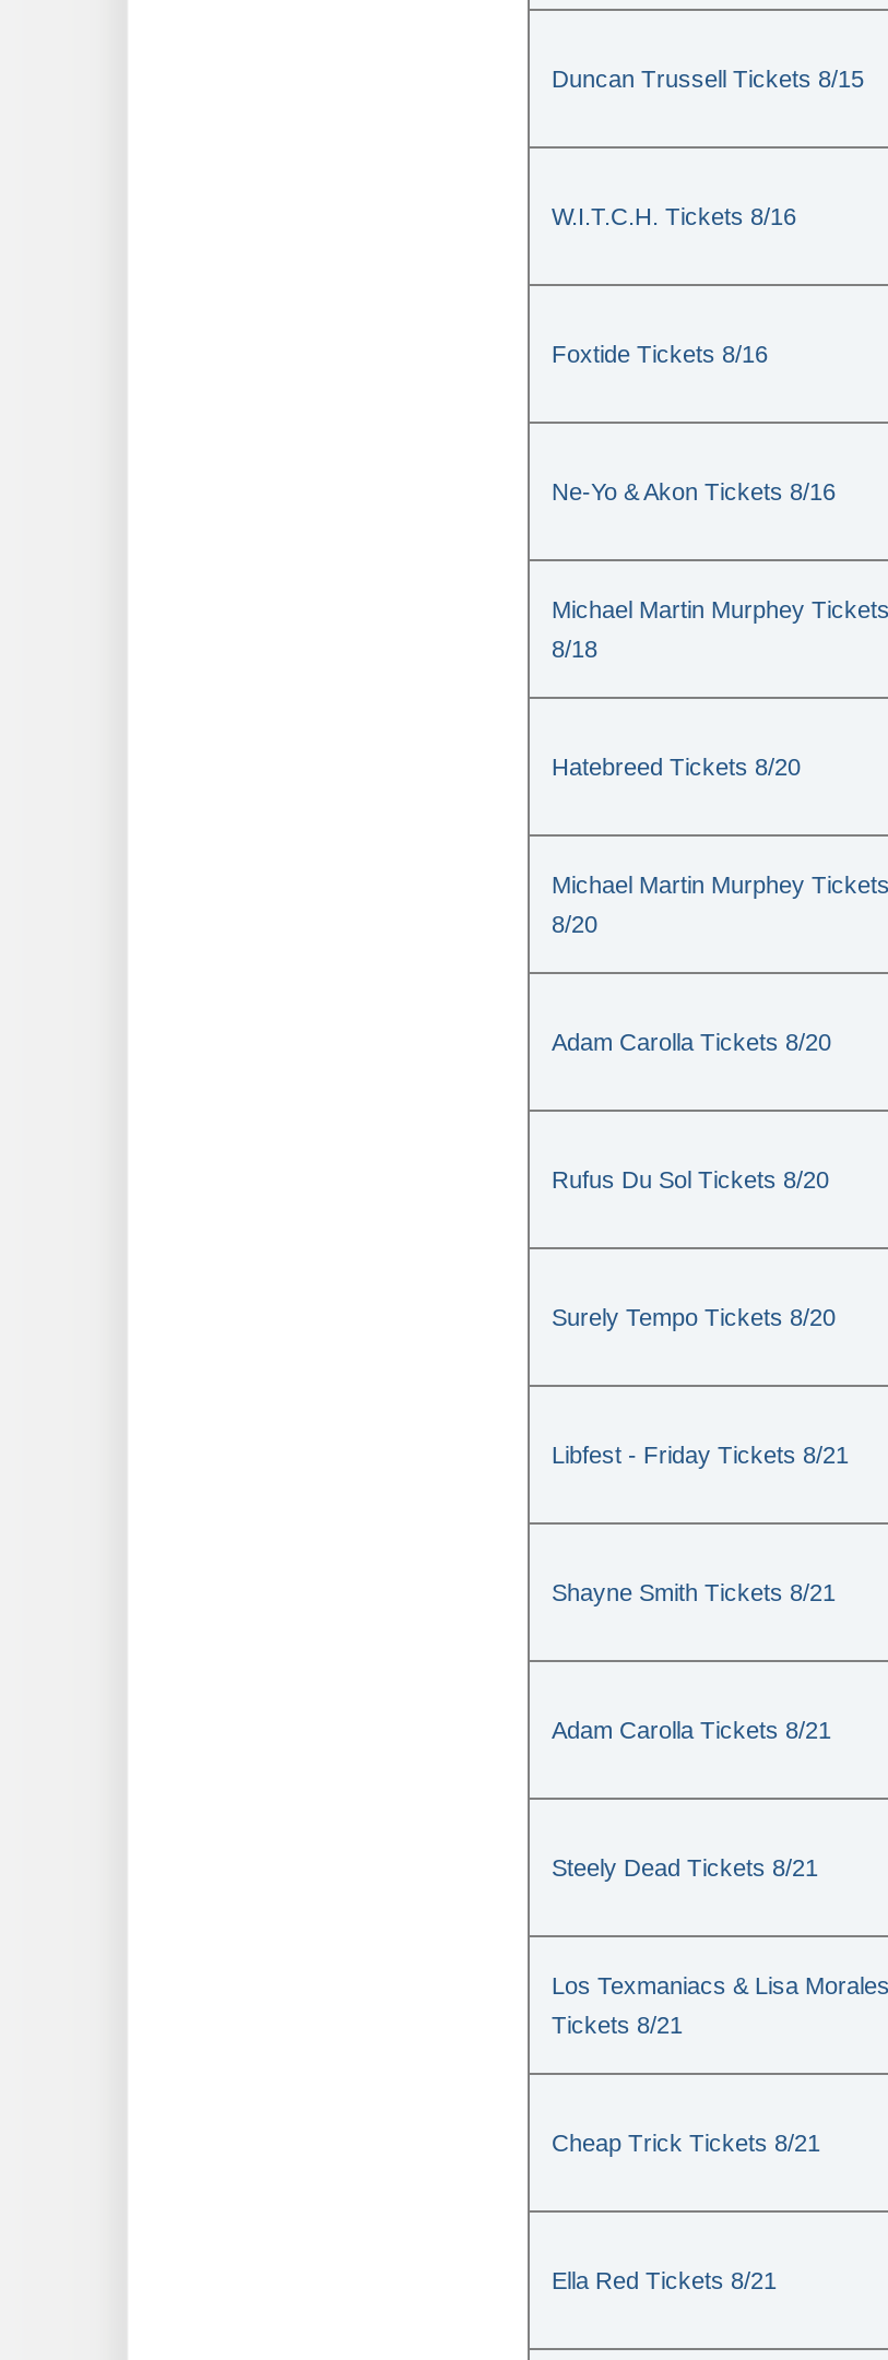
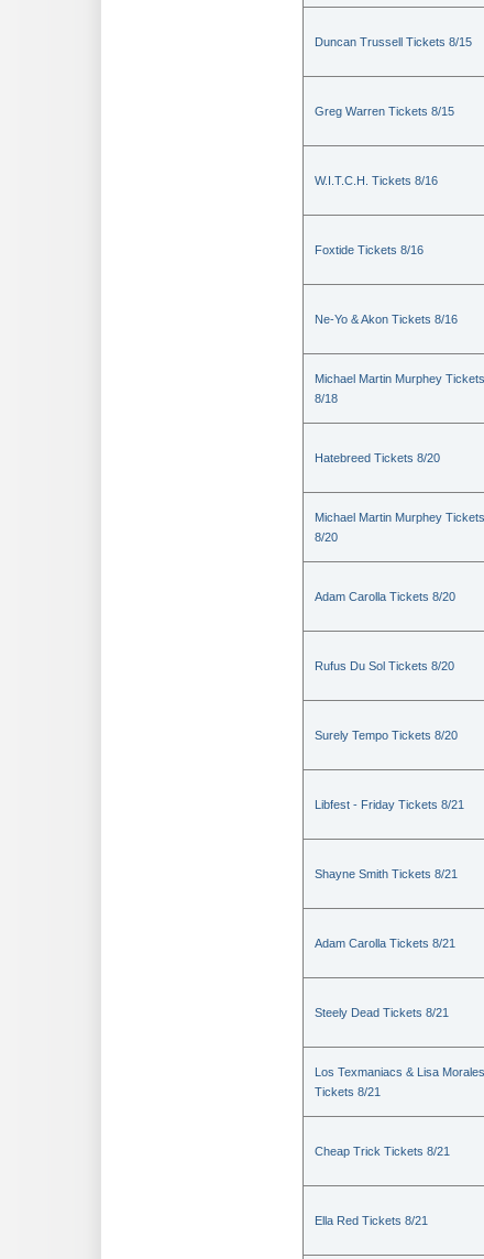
none -> [315,105,454,118] Greg Warren Tickets 8/15

